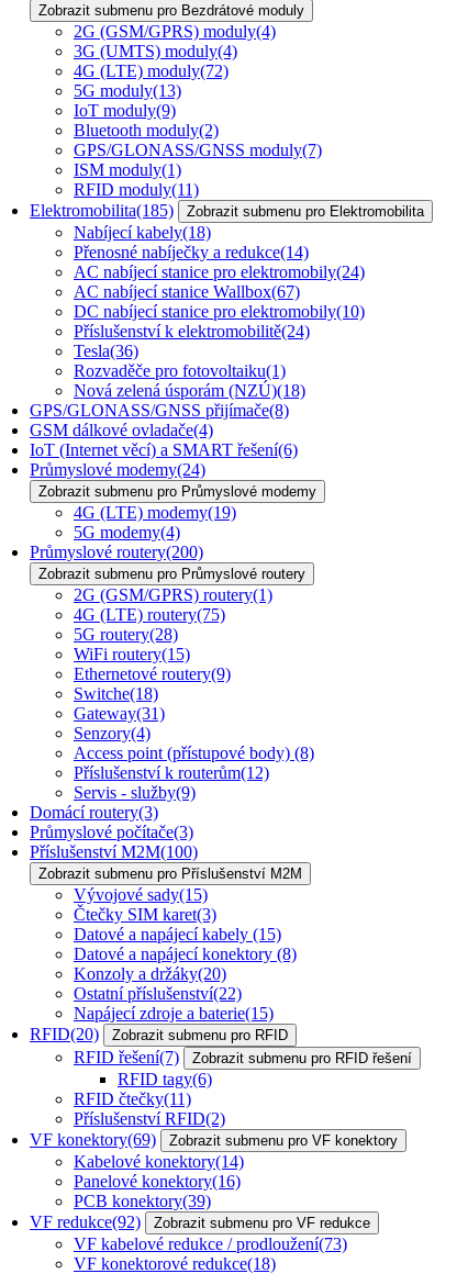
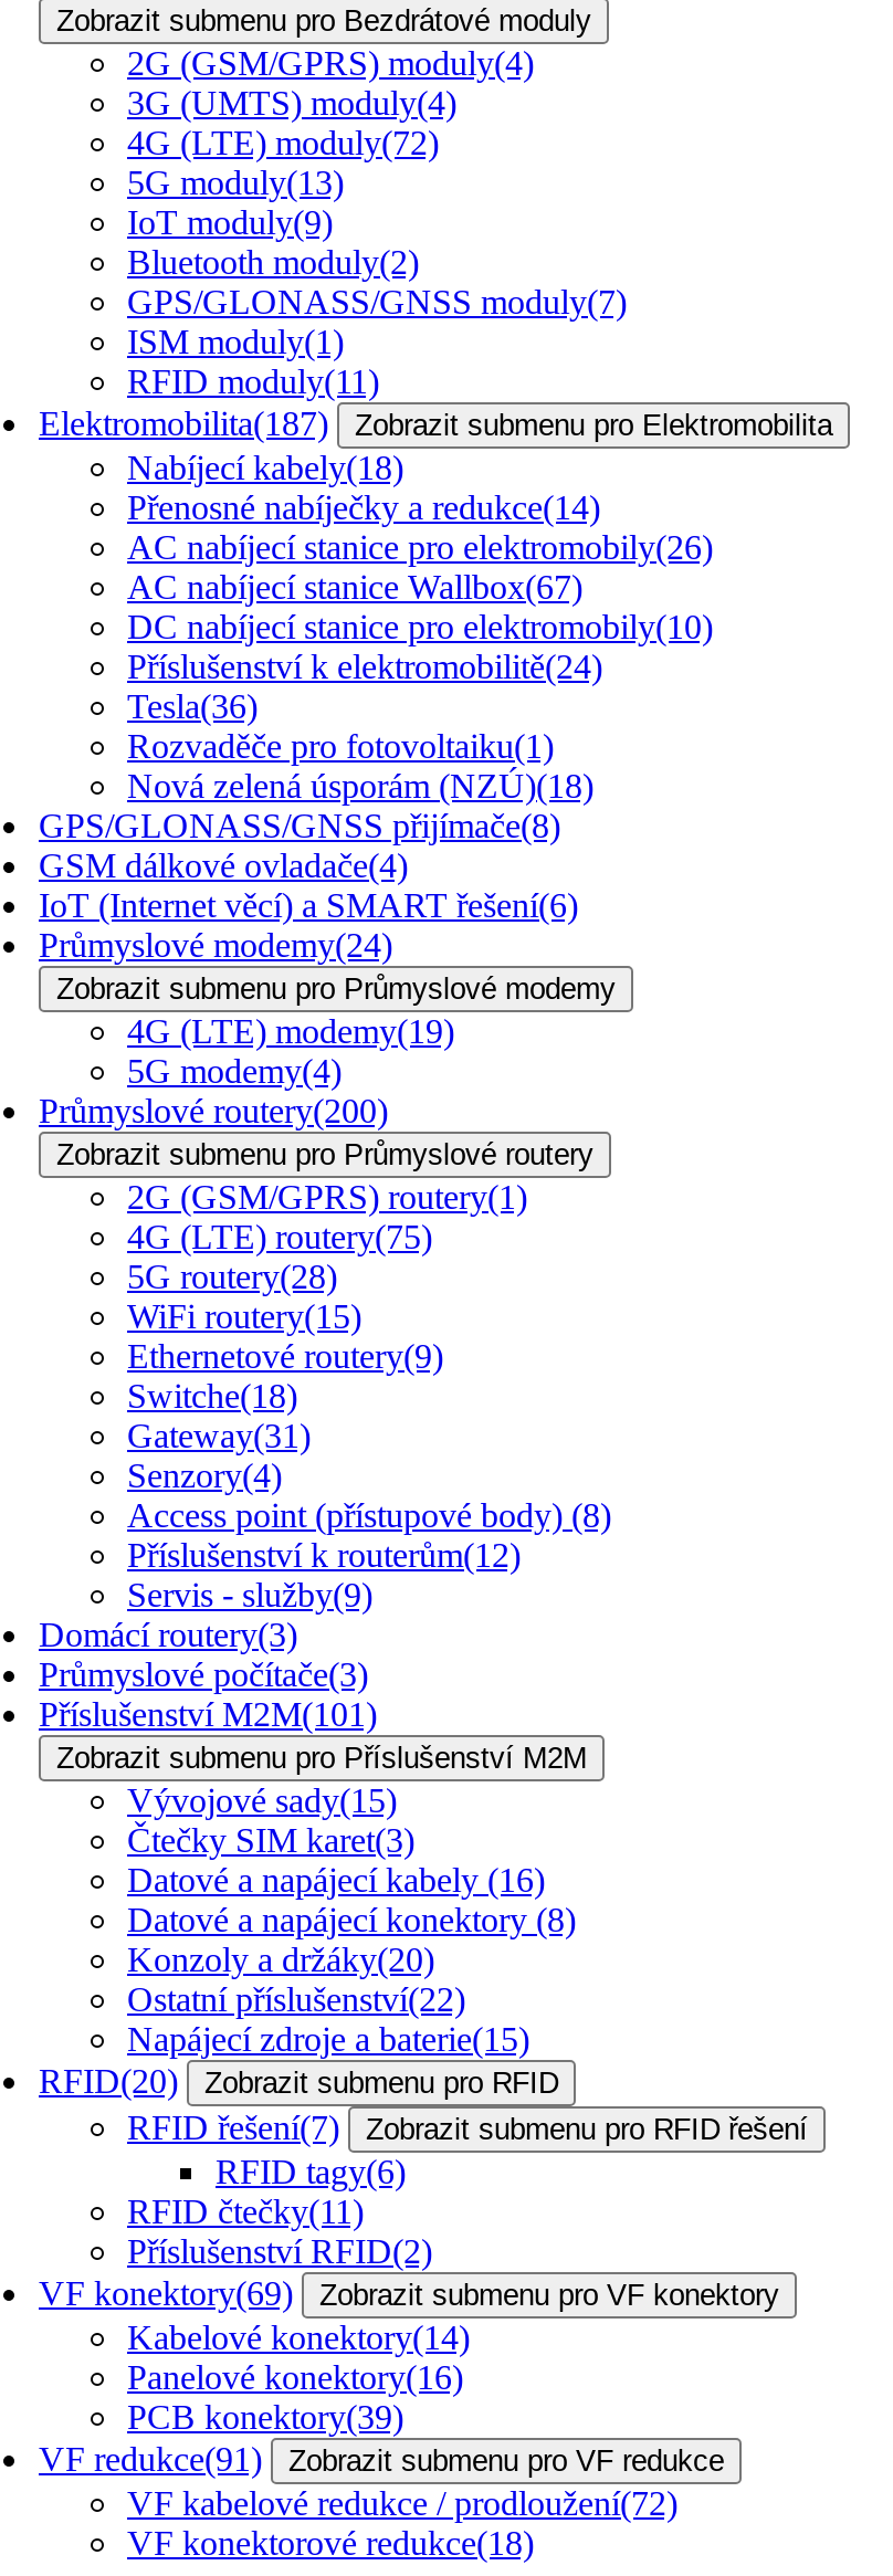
[30,201,174,220] Elektromobilita(185) -> [39,404,328,442] Elektromobilita(187)
[74,262,365,281] AC nabíjecí stanice pro elektromobily(24) -> [127,528,713,566] AC nabíjecí stanice pro elektromobily(26)
[30,842,198,861] Příslušenství M2M(100) -> [39,1695,377,1733] Příslušenství M2M(101)
[74,925,281,943] Datové a napájecí kabely (15) -> [127,1861,545,1899] Datové a napájecí kabely (16)
[30,1213,370,1231] VF redukce(92) Zobrazit submenu pro VF redukce -> [39,2440,724,2478] VF redukce(91) Zobrazit submenu pro VF redukce
[74,1234,347,1253] VF kabelové redukce / prodloužení(73) -> [127,2484,677,2522] VF kabelové redukce / prodloužení(72)

